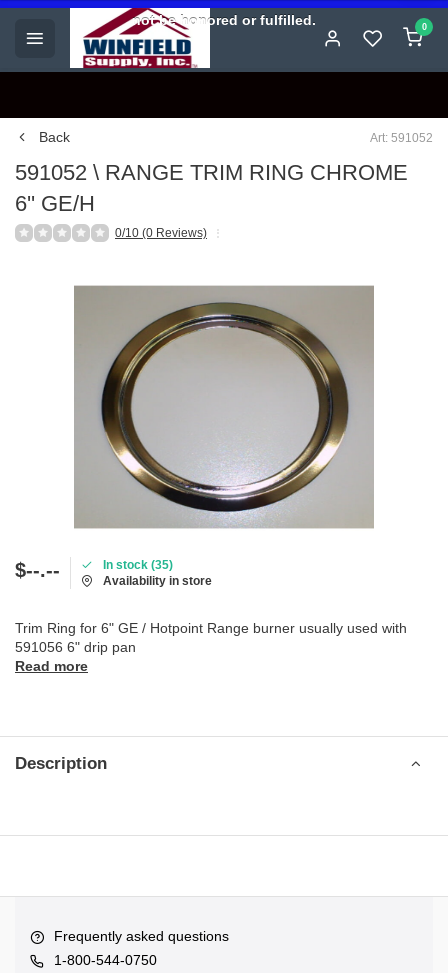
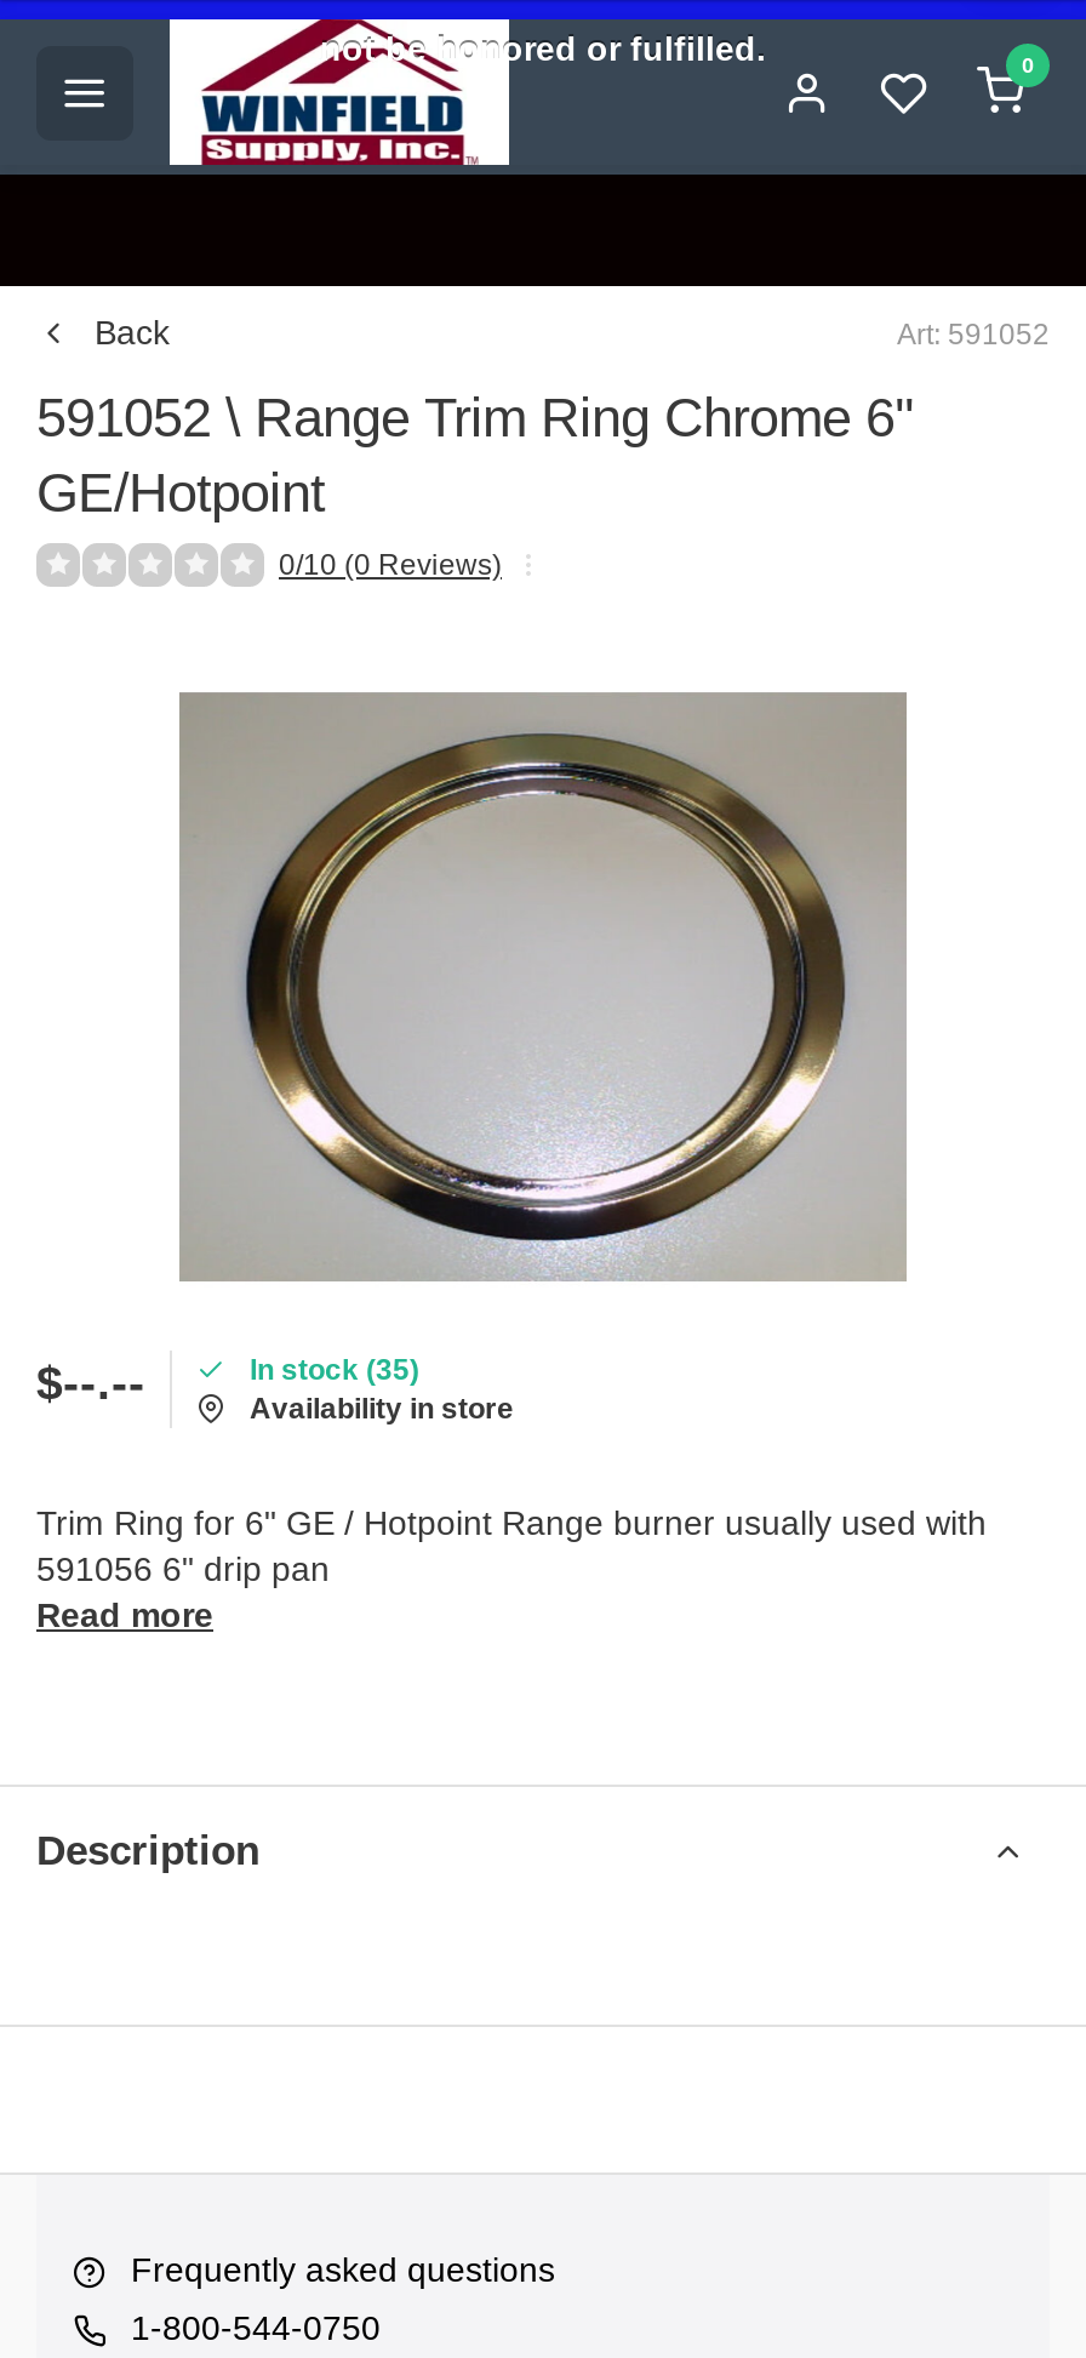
[15,160,408,216] 591052 \ RANGE TRIM RING CHROME | 6'' GE/H -> [36,388,914,524] 591052 \ Range Trim Ring Chrome 6'' | GE/Hotpoint

